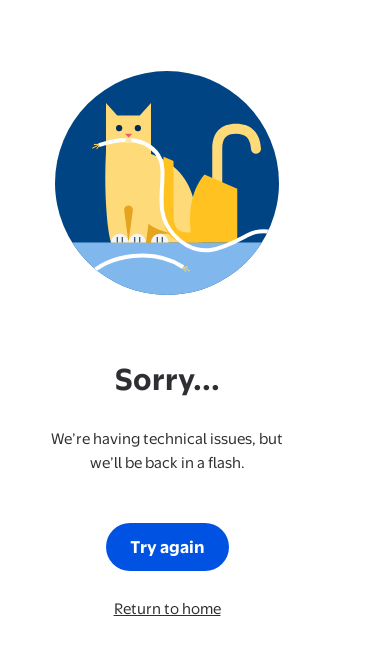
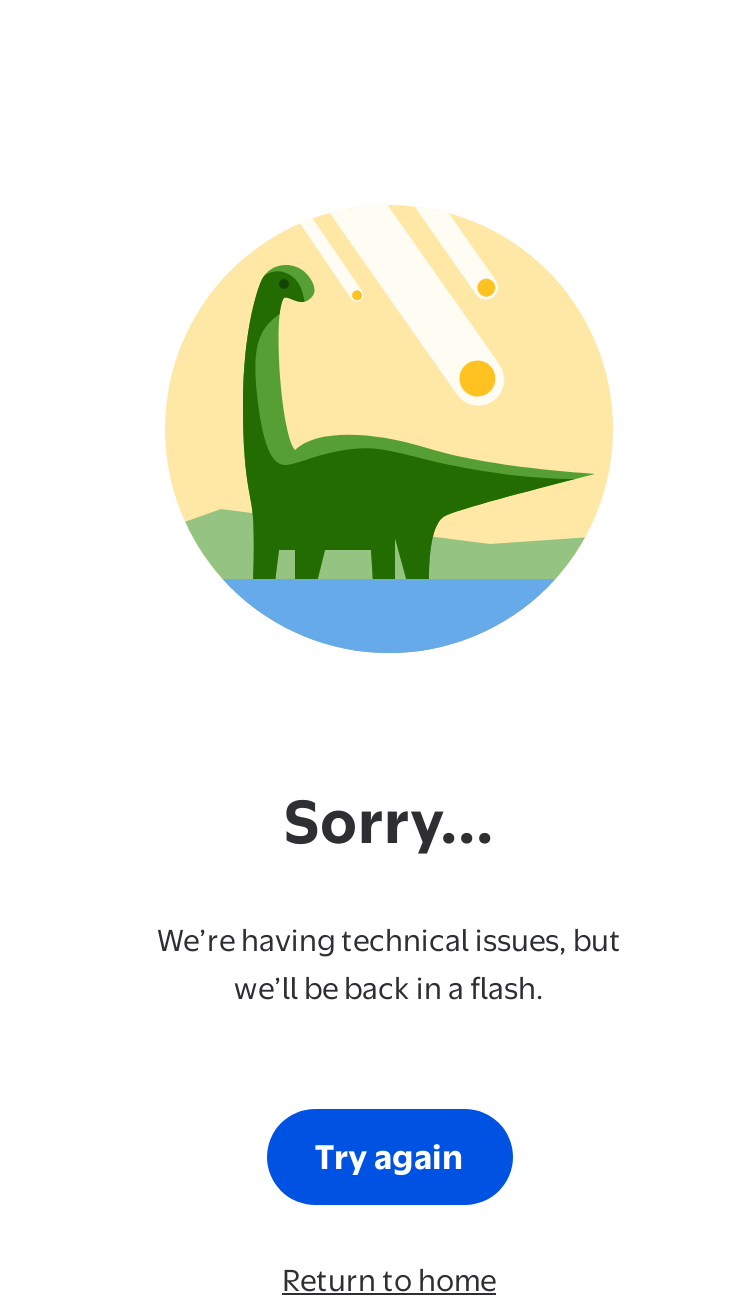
[54,70,280,273] [image] -> [165,205,613,607] [image]

